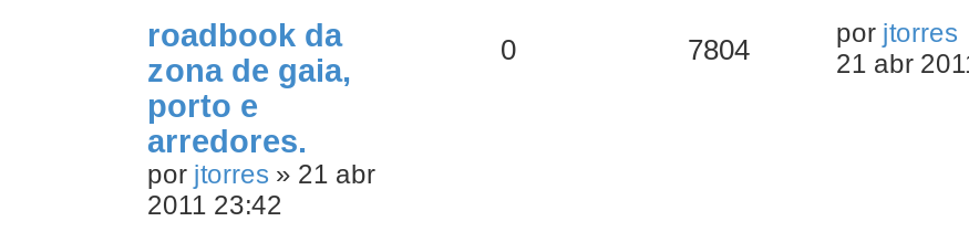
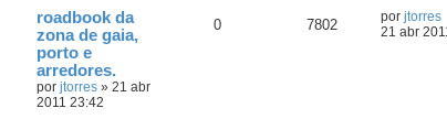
[688,34,750,67] 7804 -> [306,17,337,33] 7802

